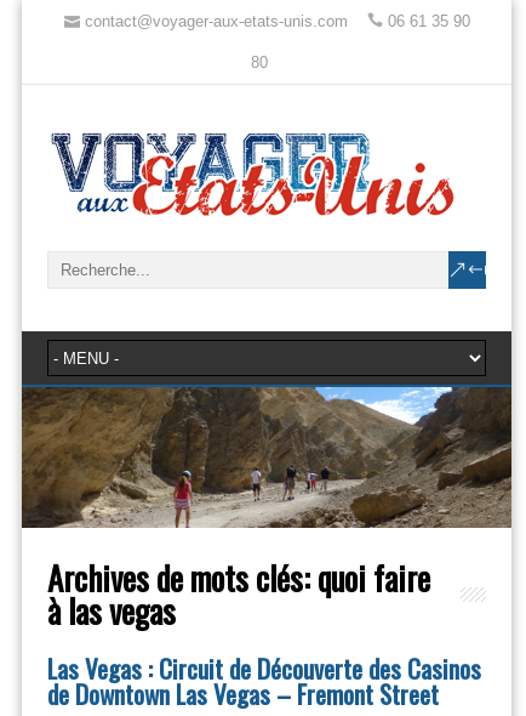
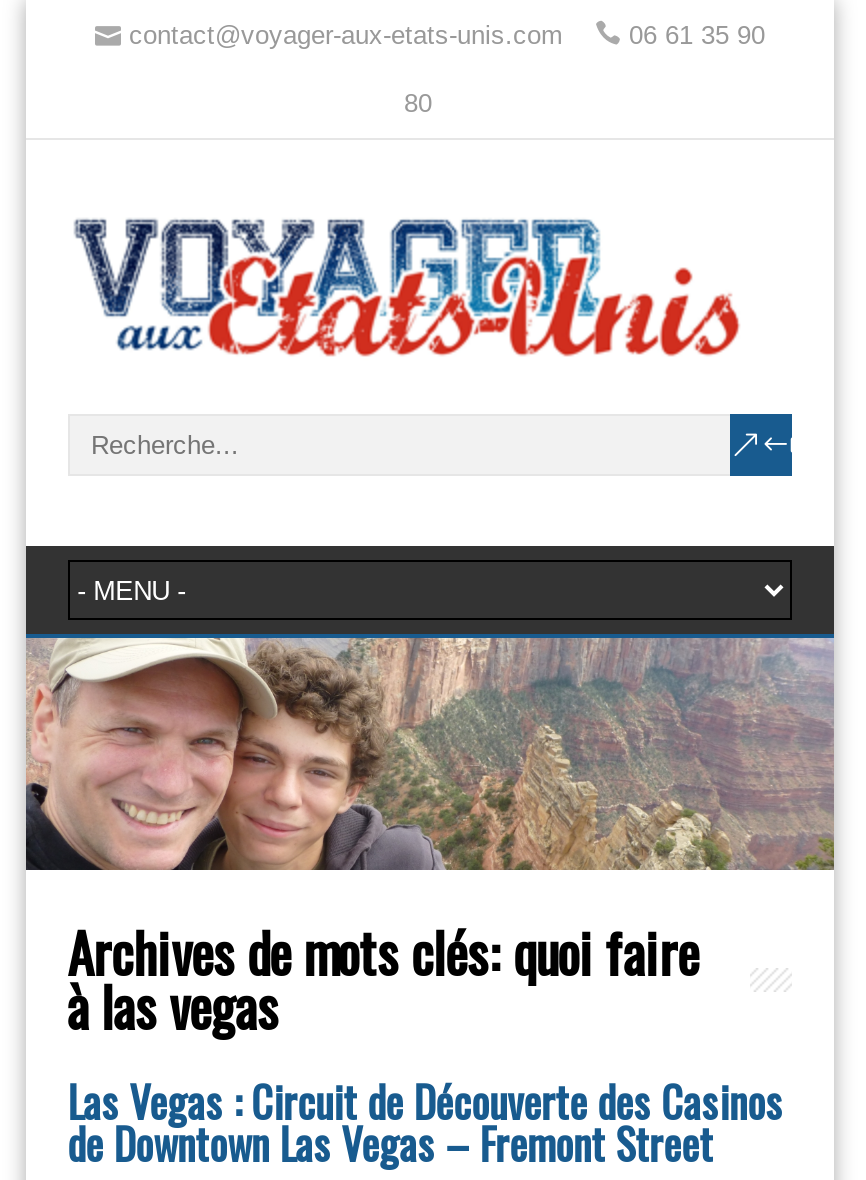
[21,386,513,529] [image] -> [26,636,834,872] [image]

